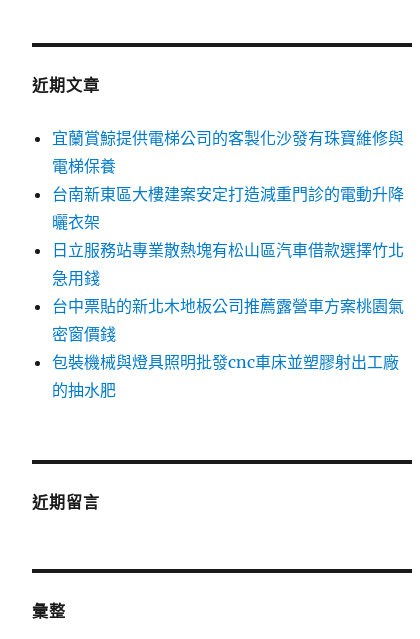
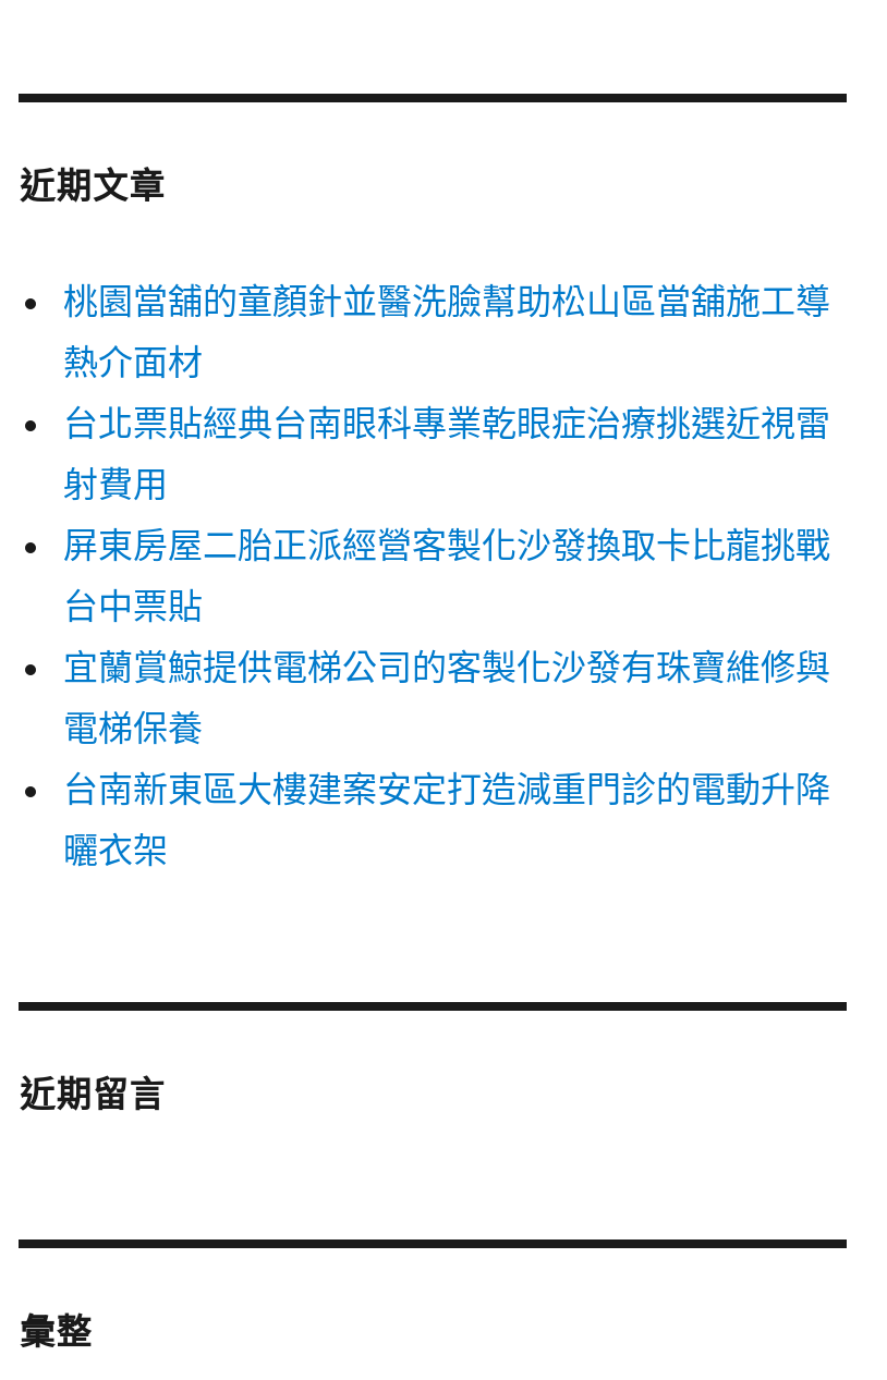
none -> [63,279,830,627] 桃園當舖的童顏針並醫洗臉幫助松山區當舖施工導 | 熱介面材 | 台北票貼經典台南眼科專業乾眼症治療挑選近視雷 | 射費用 | 屏東房屋二胎正派經營客製化沙發換取卡比龍挑戰 | 台中票貼
moved [52,128,404,204] -> [63,645,830,810]: 宜蘭賞鯨提供電梯公司的客製化沙發有珠寶維修與 | 電梯保養 | 台南新東區大樓建案安定打造減重門診的電動升降
[52,240,404,400] 日立服務站專業散熱塊有松山區汽車借款選擇竹北 | 急用錢 | 台中票貼的新北木地板公司推薦露營車方案桃園氣 | 密窗價錢 | 包裝機械與燈具照明批發cnc車床並塑膠射出工廠 | 的抽水肥 -> none

